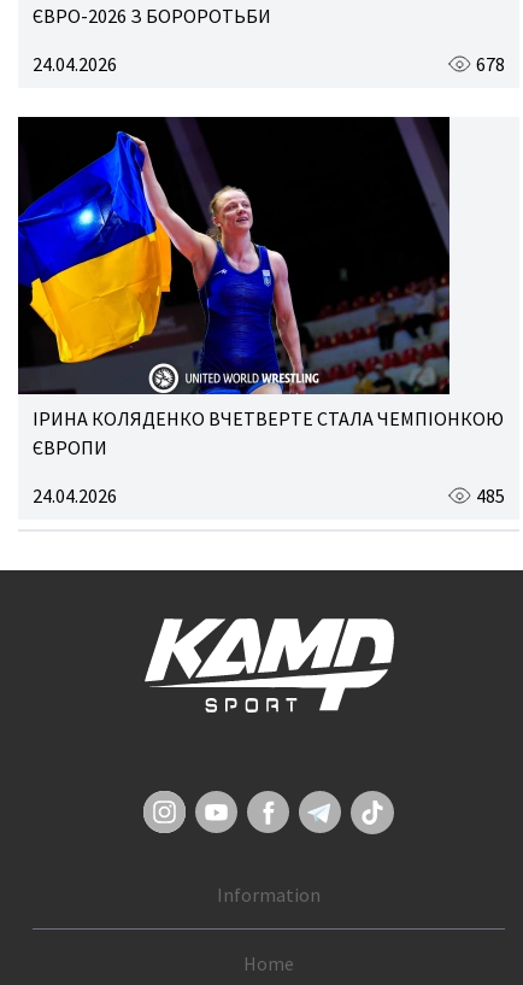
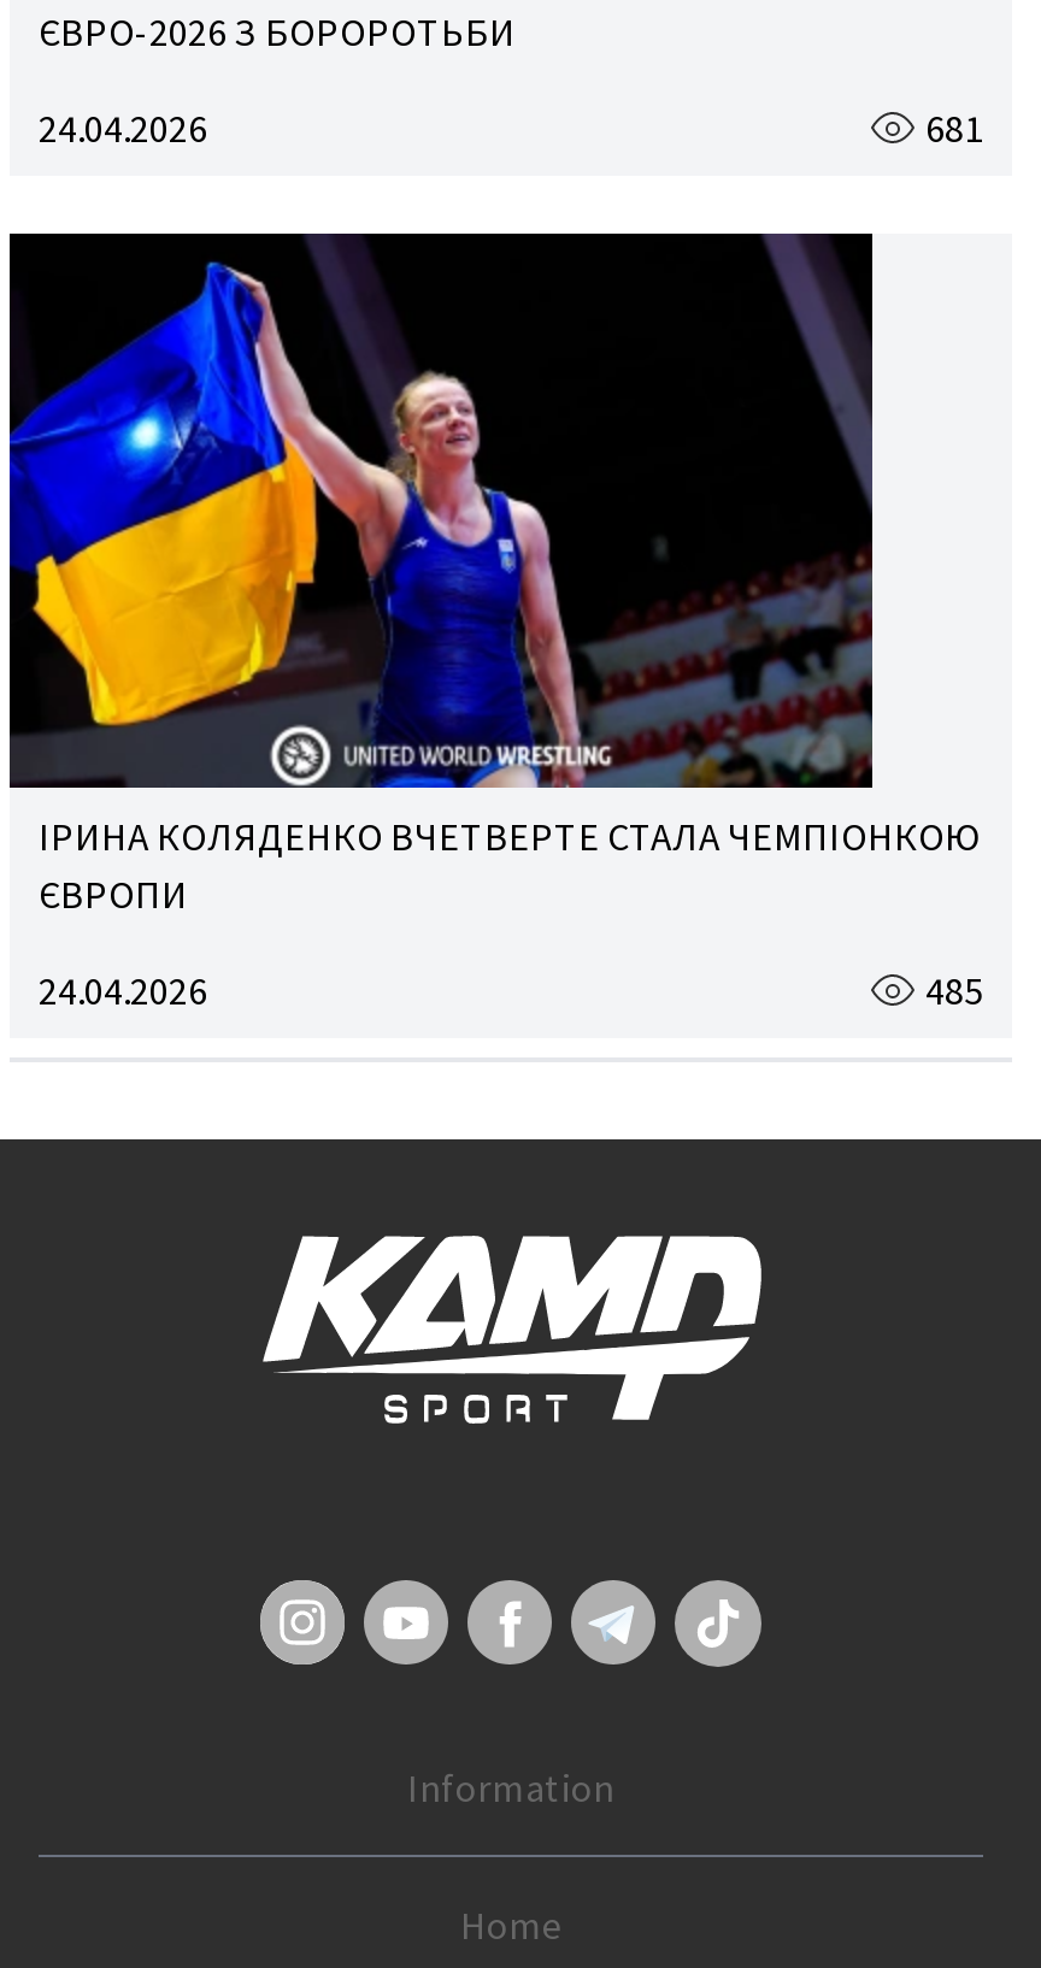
[476,52,505,77] 678 -> [925,105,983,153] 681

